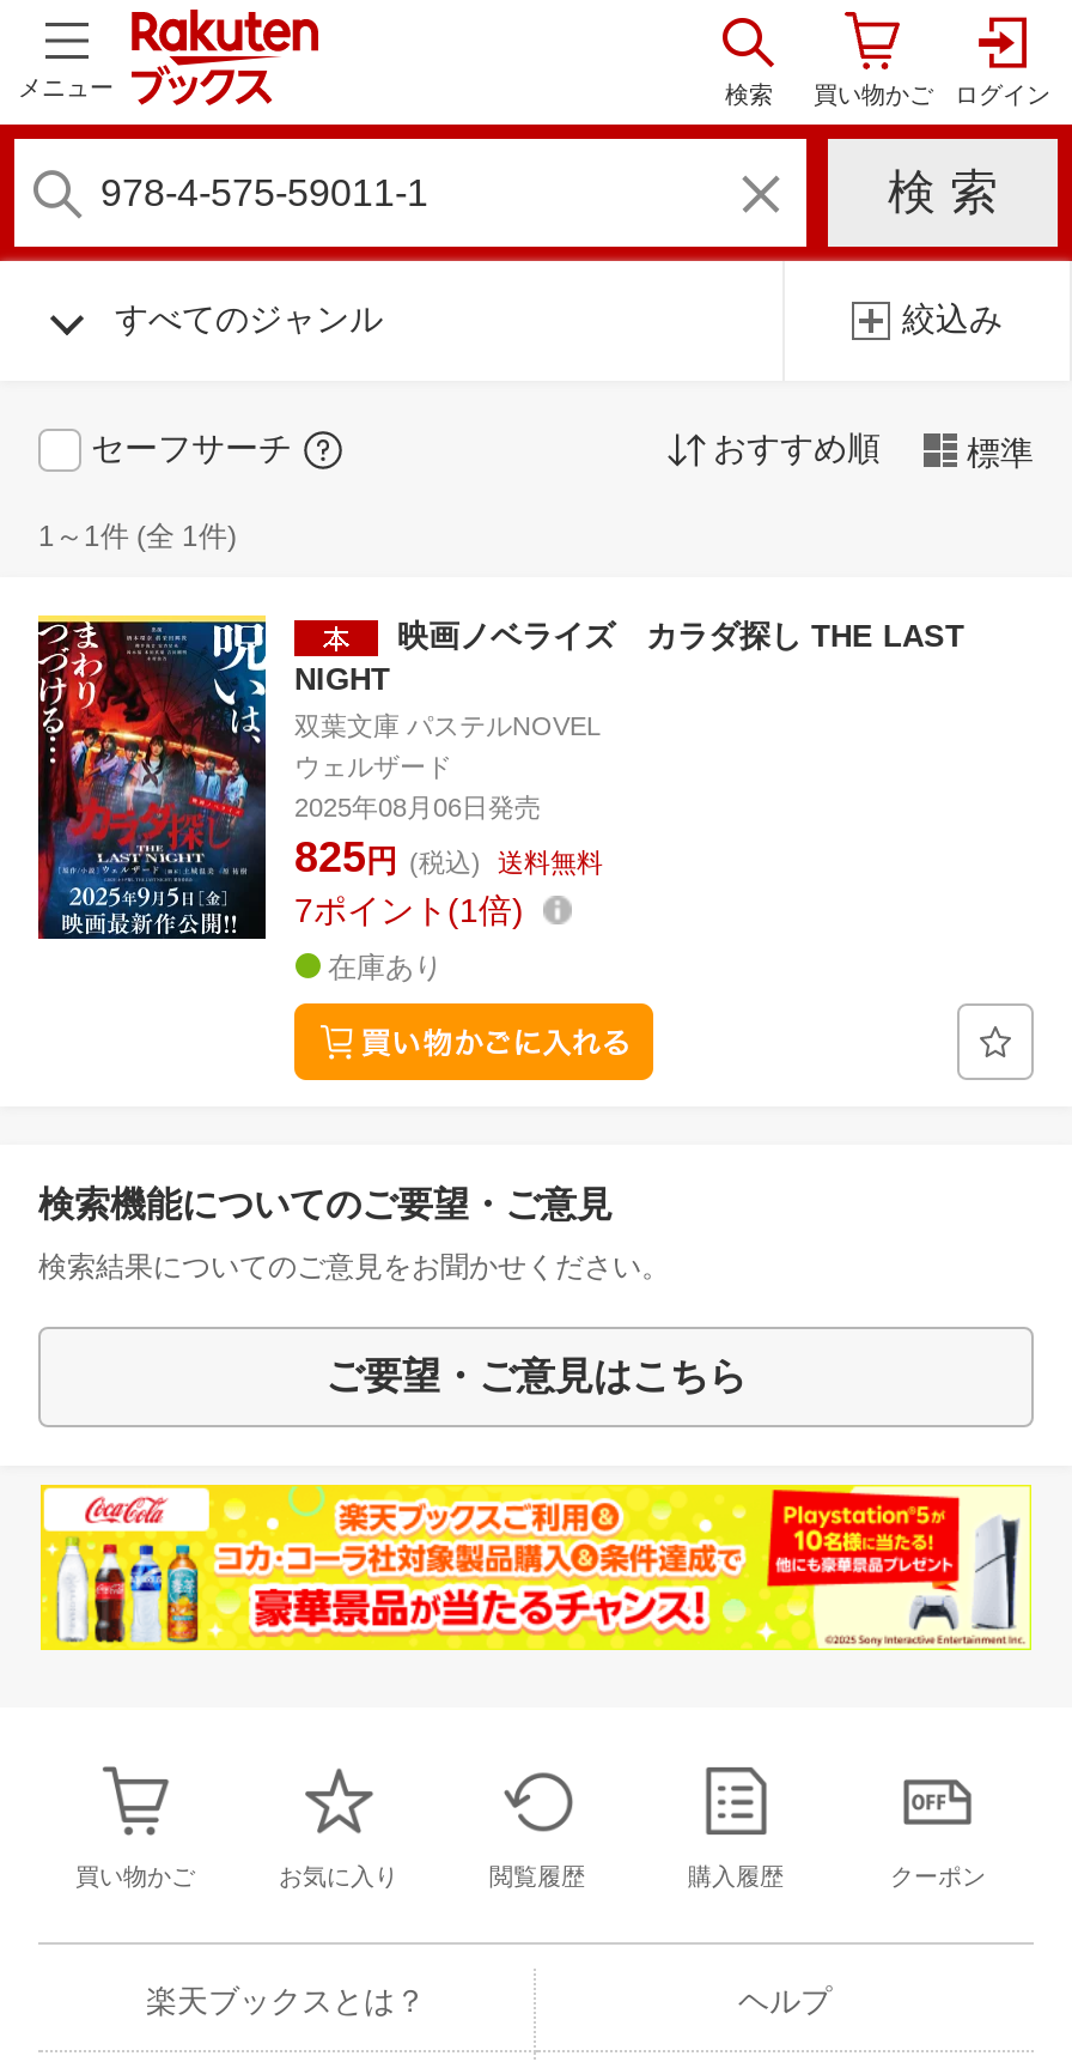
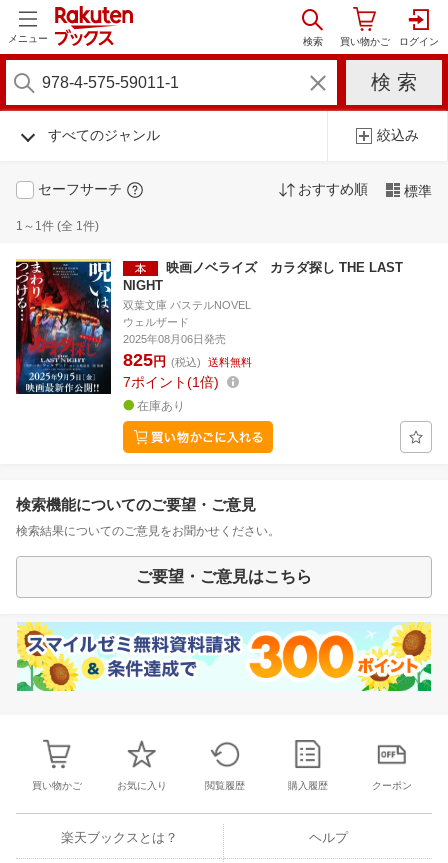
[38,1482,1034,1652] [image] -> [16,622,432,692] [image]

